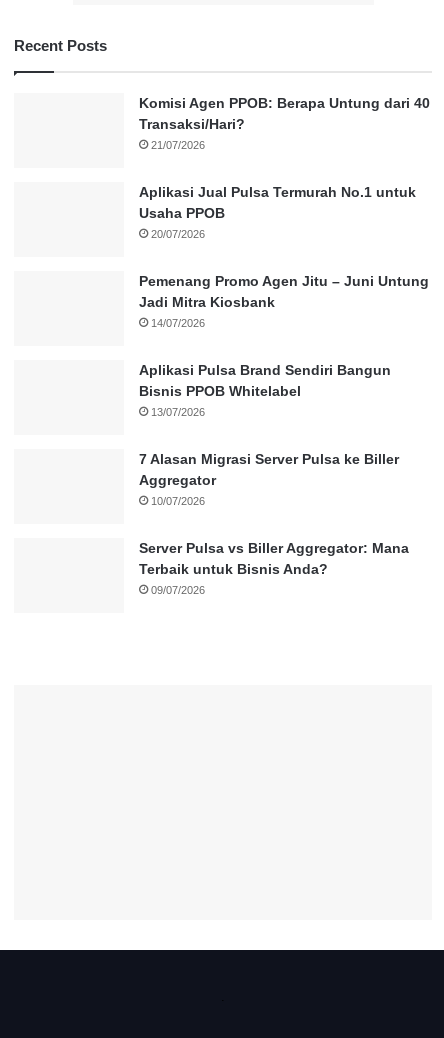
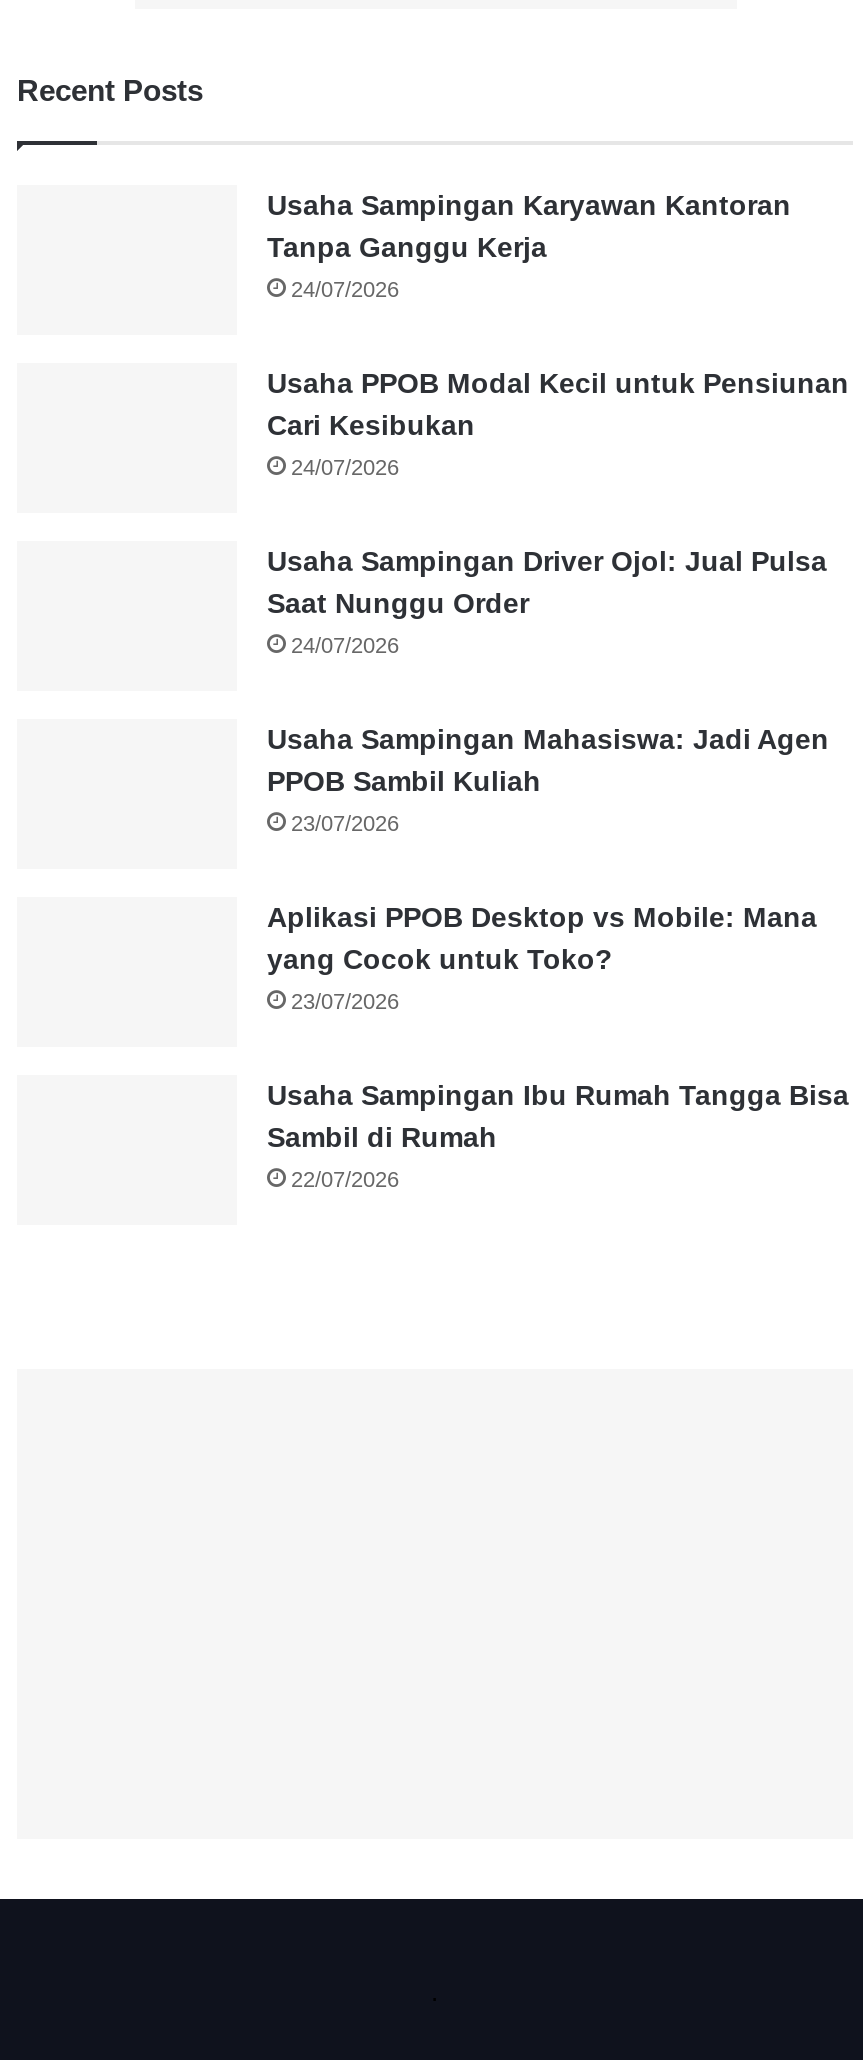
[139,95,430,151] Komisi Agen PPOB: Berapa Untung dari 40 | Transaksi/Hari? | 21/07/2026 -> [267,188,791,300] Usaha Sampingan Karyawan Kantoran | Tanpa Ganggu Kerja | 24/07/2026
[139,184,416,240] Aplikasi Jual Pulsa Termurah No.1 untuk | Usaha PPOB | 20/07/2026 -> [267,366,849,478] Usaha PPOB Modal Kecil untuk Pensiunan | Cari Kesibukan | 24/07/2026
[139,273,429,329] Pemenang Promo Agen Jitu – Juni Untung | Jadi Mitra Kiosbank | 14/07/2026 -> [267,544,827,656] Usaha Sampingan Driver Ojol: Jual Pulsa | Saat Nunggu Order | 24/07/2026
[139,362,391,418] Aplikasi Pulsa Brand Sendiri Bangun | Bisnis PPOB Whitelabel | 13/07/2026 -> [267,722,829,834] Usaha Sampingan Mahasiswa: Jadi Agen | PPOB Sambil Kuliah | 23/07/2026
[139,451,399,507] 7 Alasan Migrasi Server Pulsa ke Biller | Aggregator | 10/07/2026 -> [267,900,817,1012] Aplikasi PPOB Desktop vs Mobile: Mana | yang Cocok untuk Toko? | 23/07/2026
[139,540,409,596] Server Pulsa vs Biller Aggregator: Mana | Terbaik untuk Bisnis Anda? | 09/07/2026 -> [267,1078,849,1190] Usaha Sampingan Ibu Rumah Tangga Bisa | Sambil di Rumah | 22/07/2026

